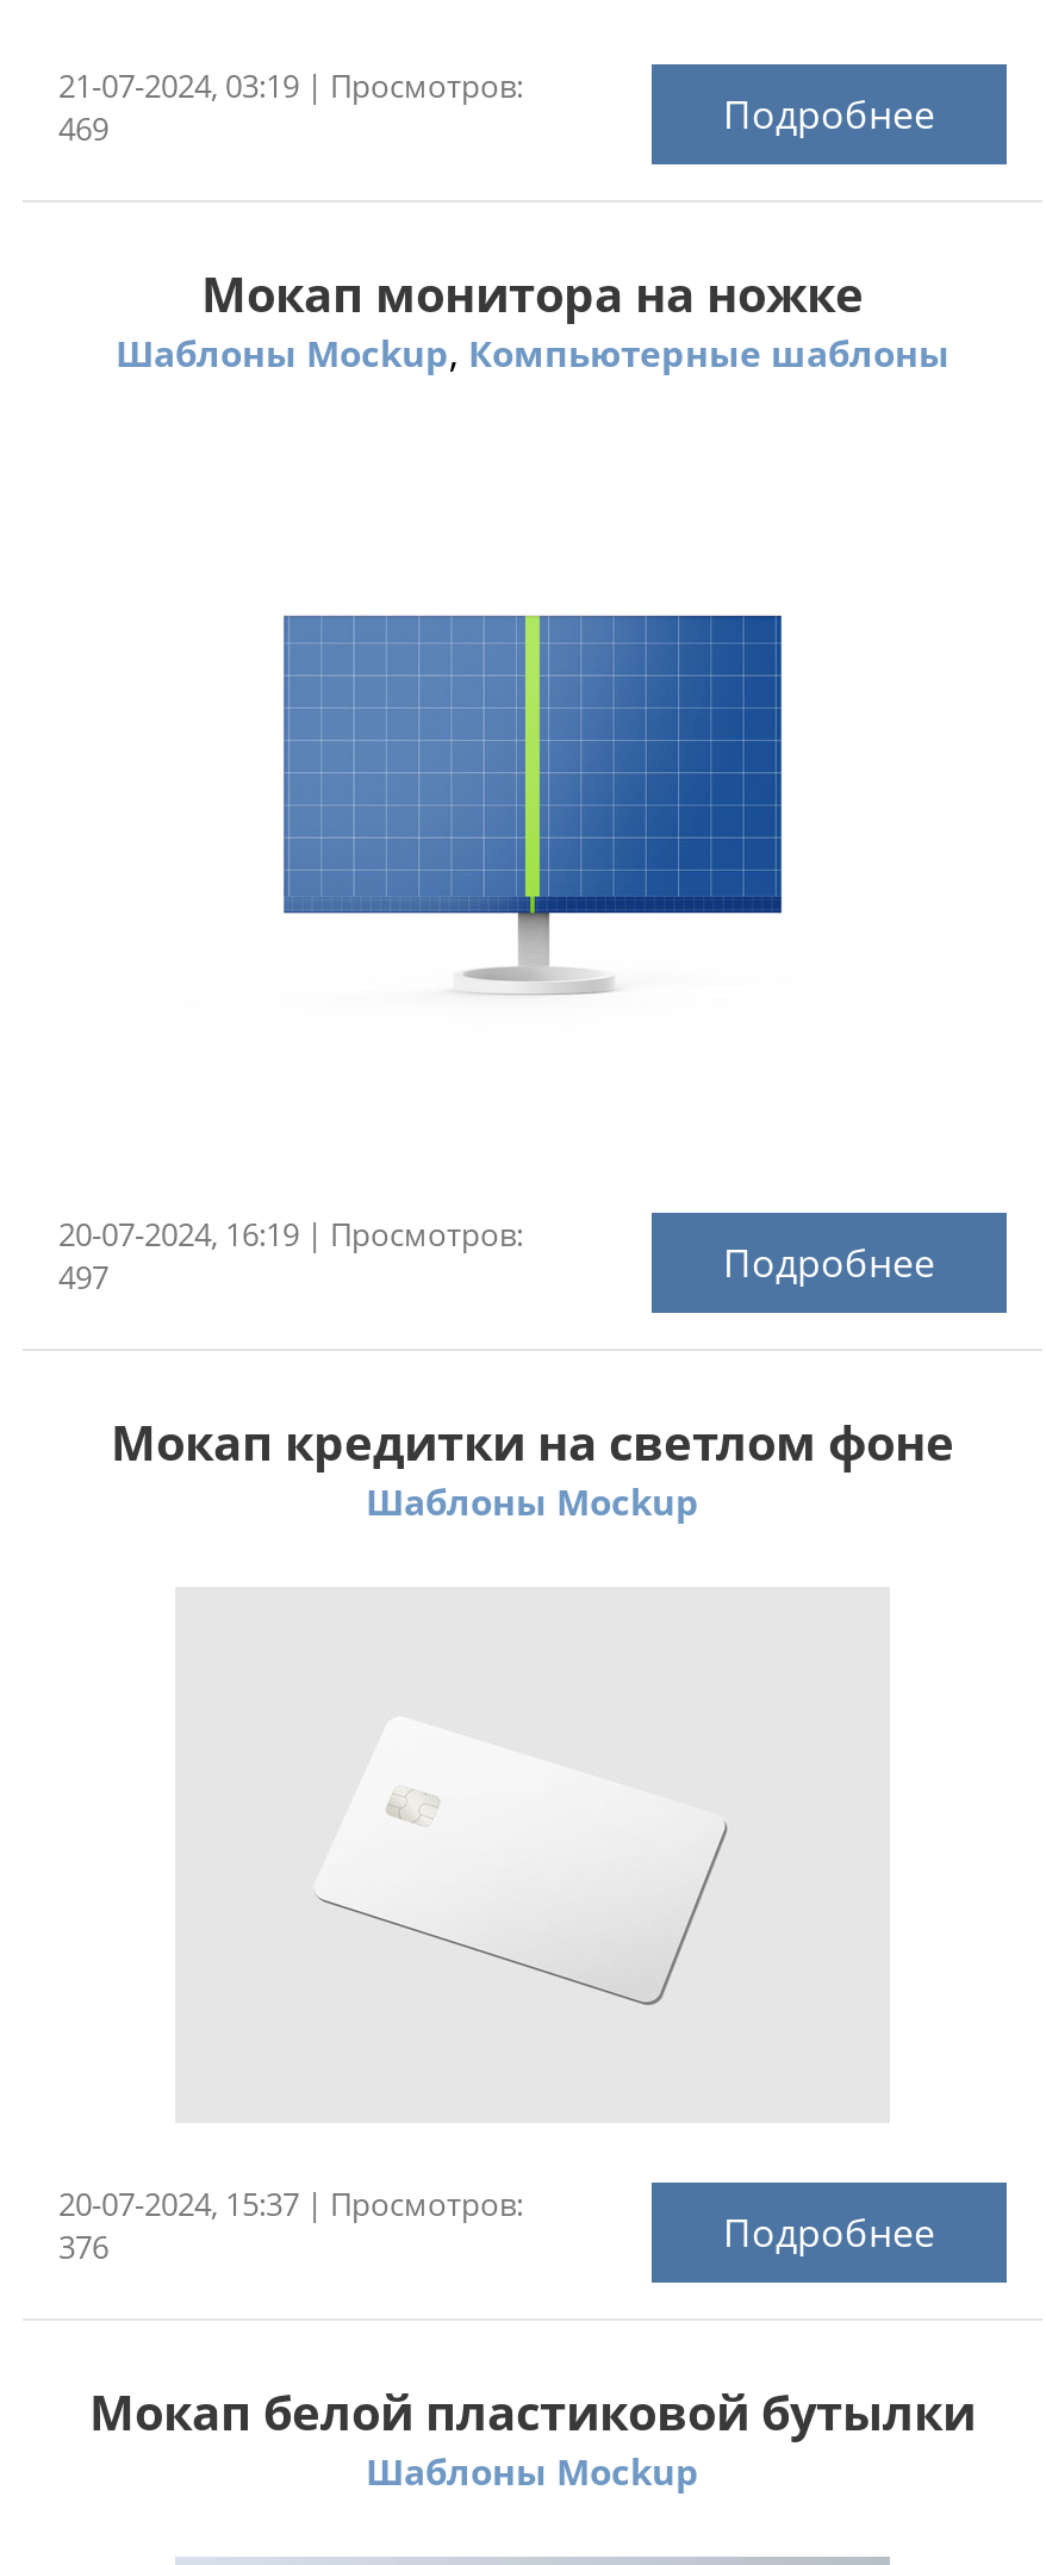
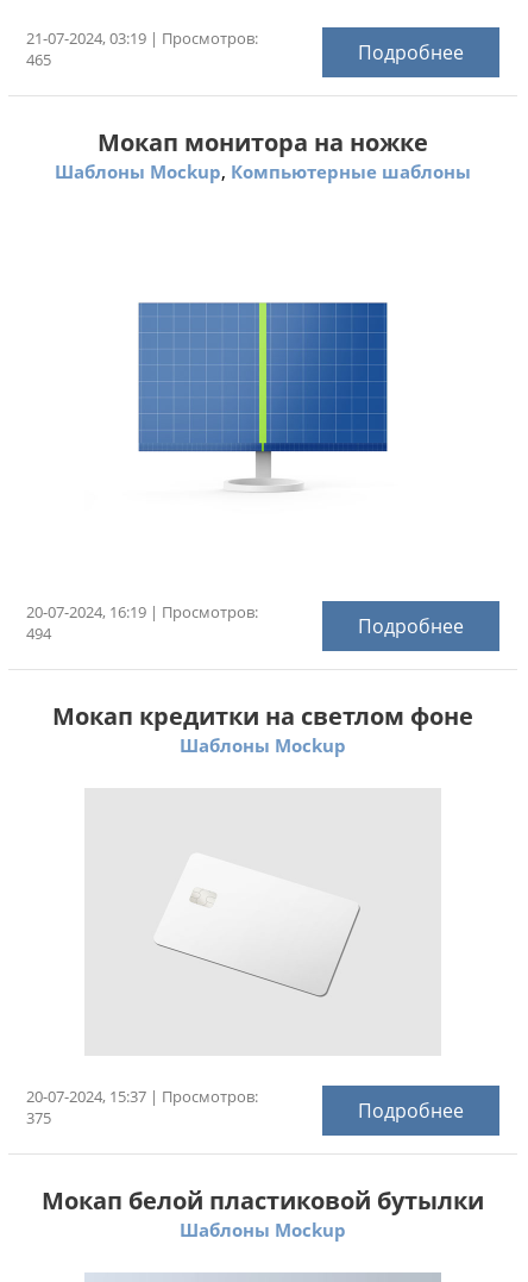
[58,108,108,151] 469 -> [26,49,51,70] 465
[58,1256,108,1299] 497 -> [26,623,51,644] 494
[58,2226,108,2269] 376 -> [26,1107,51,1129] 375

